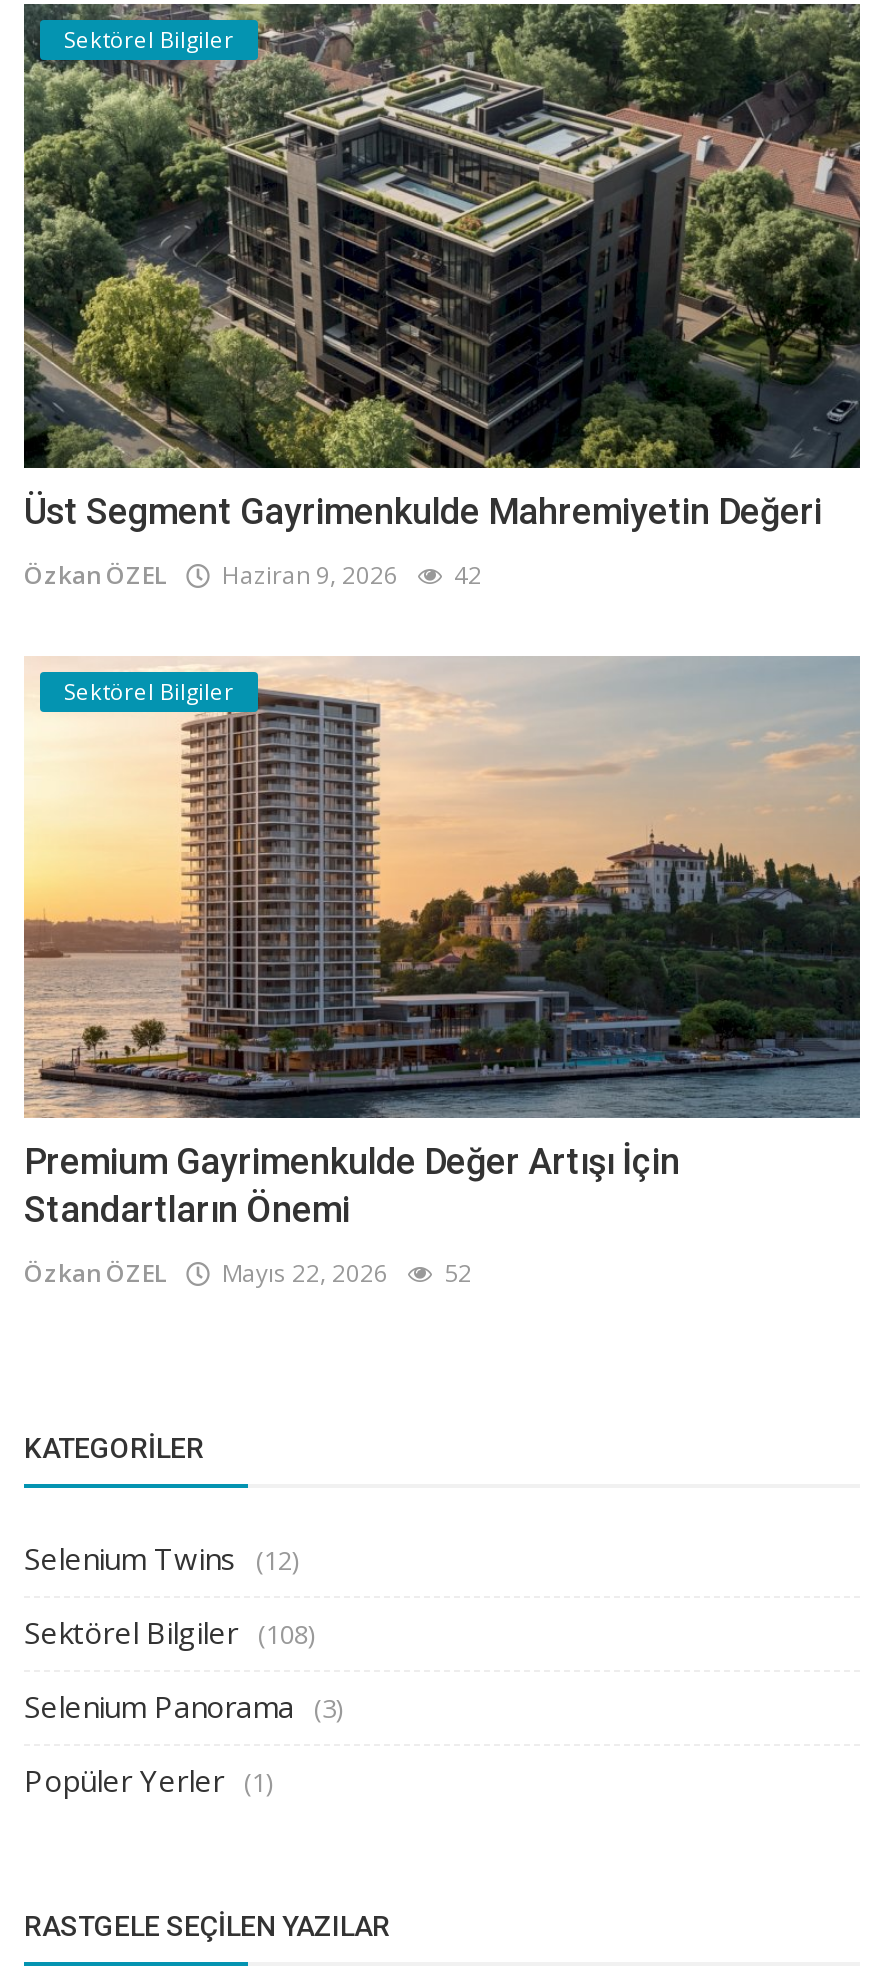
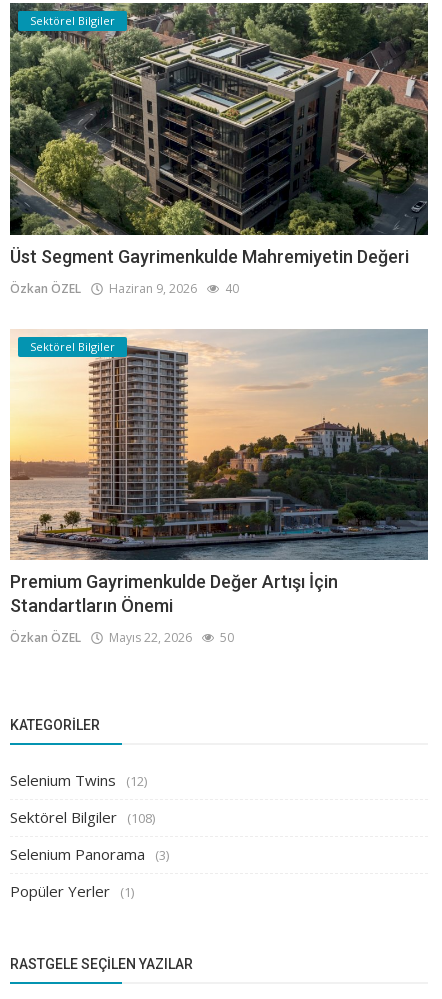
[24,557,482,591] Özkan ÖZEL Haziran 9, 2026 42 -> [10,280,239,297] Özkan ÖZEL Haziran 9, 2026 40
[24,1256,472,1290] Özkan ÖZEL Mayıs 22, 2026 52 -> [10,629,234,646] Özkan ÖZEL Mayıs 22, 2026 50

